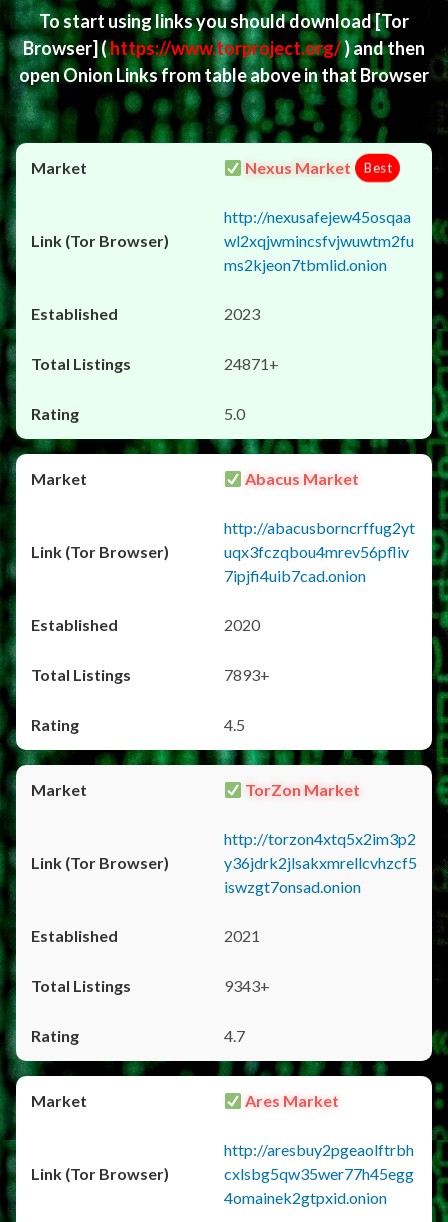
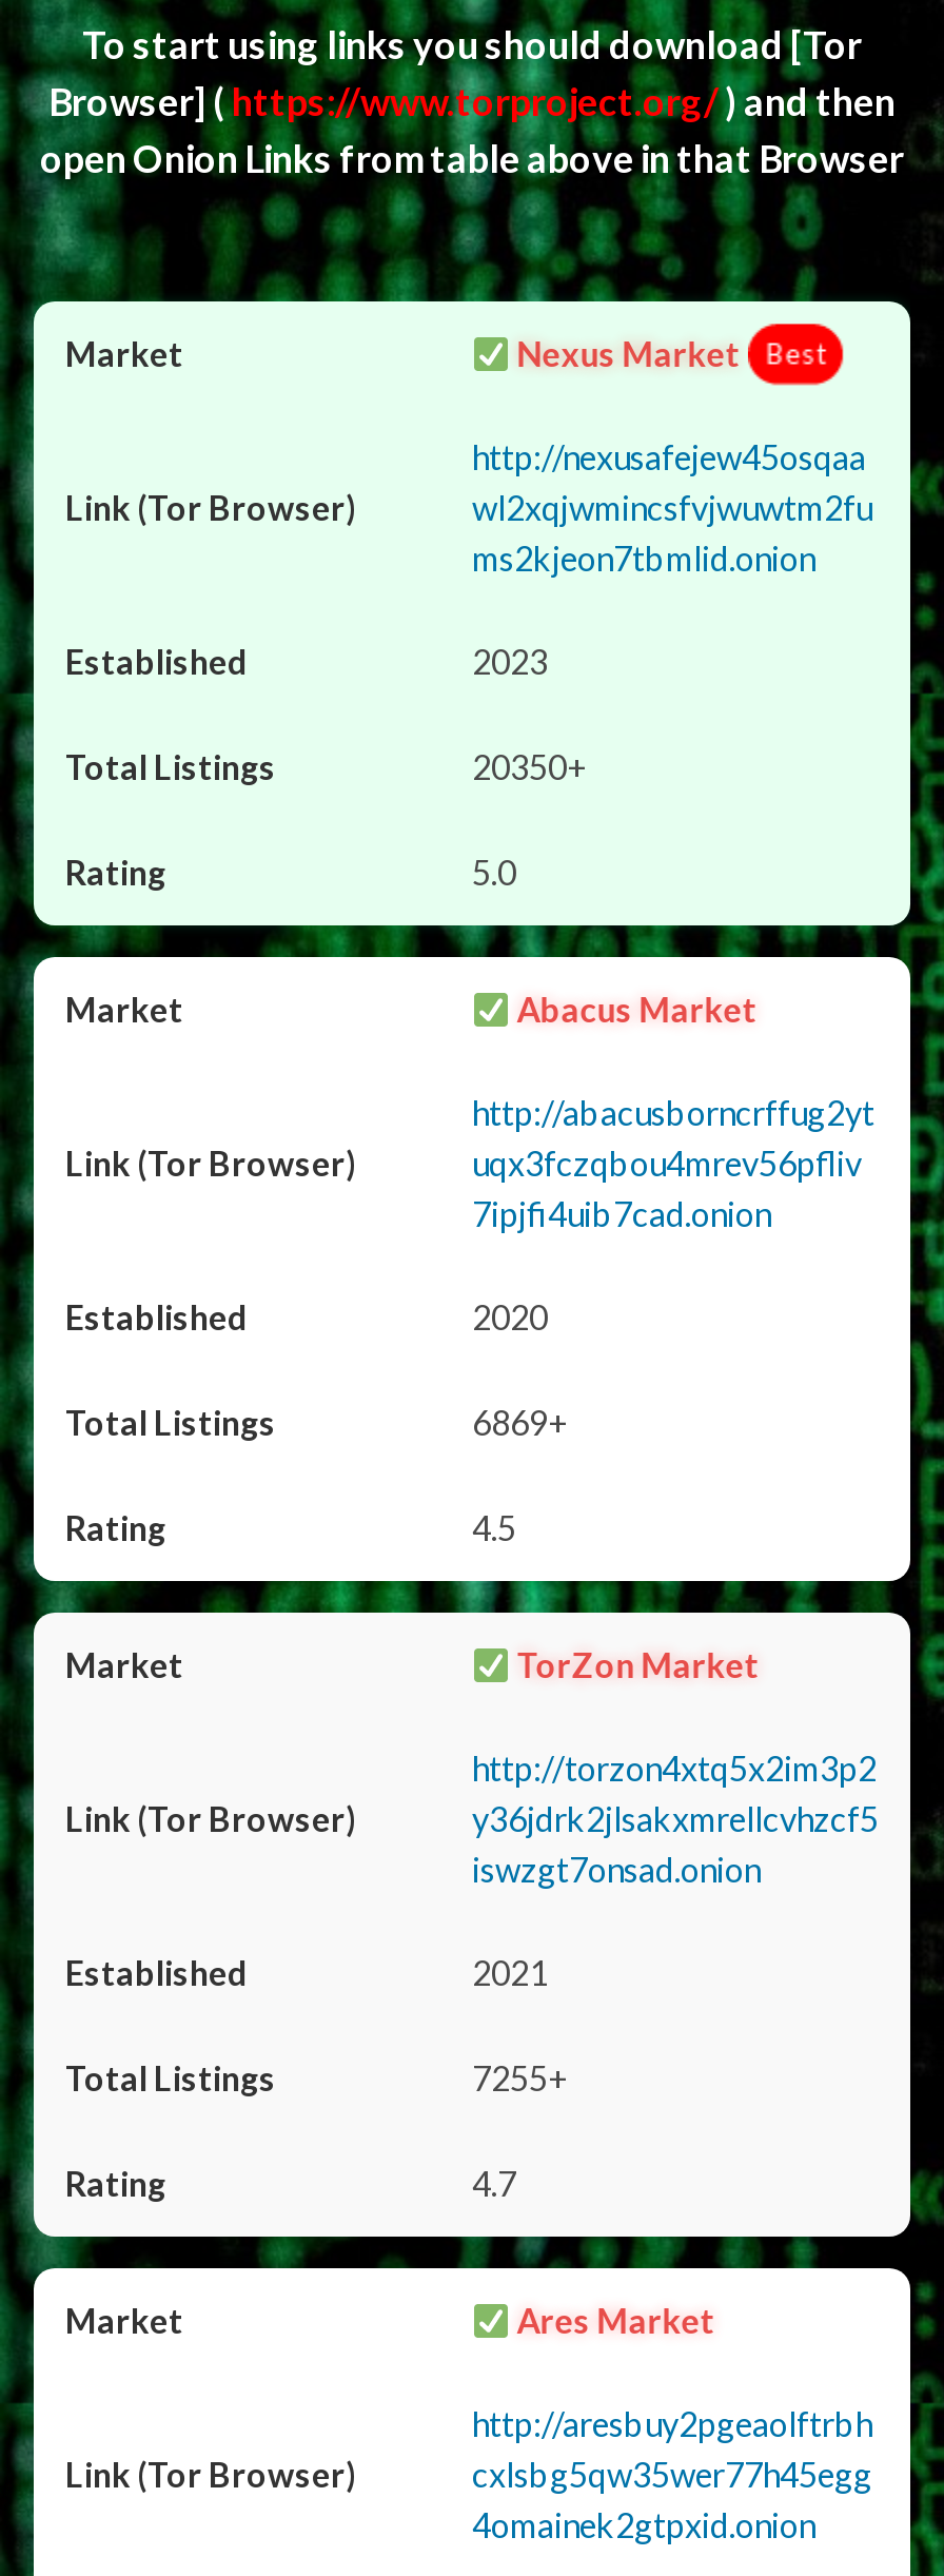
[224,354,279,373] 24871+ -> [472,746,588,786] 20350+
[224,665,270,684] 7893+ -> [472,1402,569,1442] 6869+
[224,976,270,995] 9343+ -> [472,2057,569,2097] 7255+

